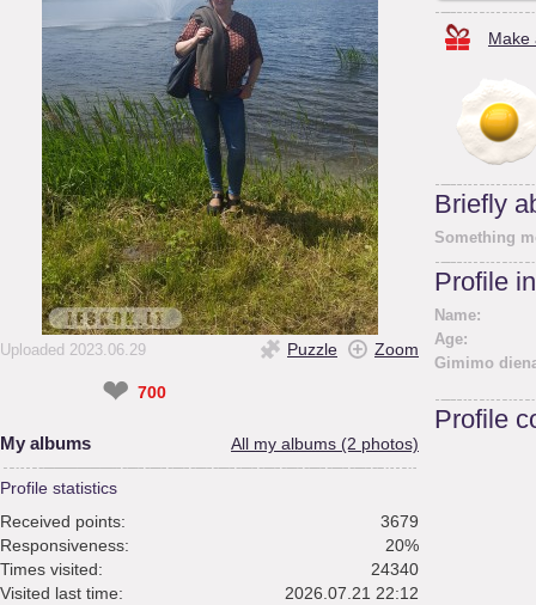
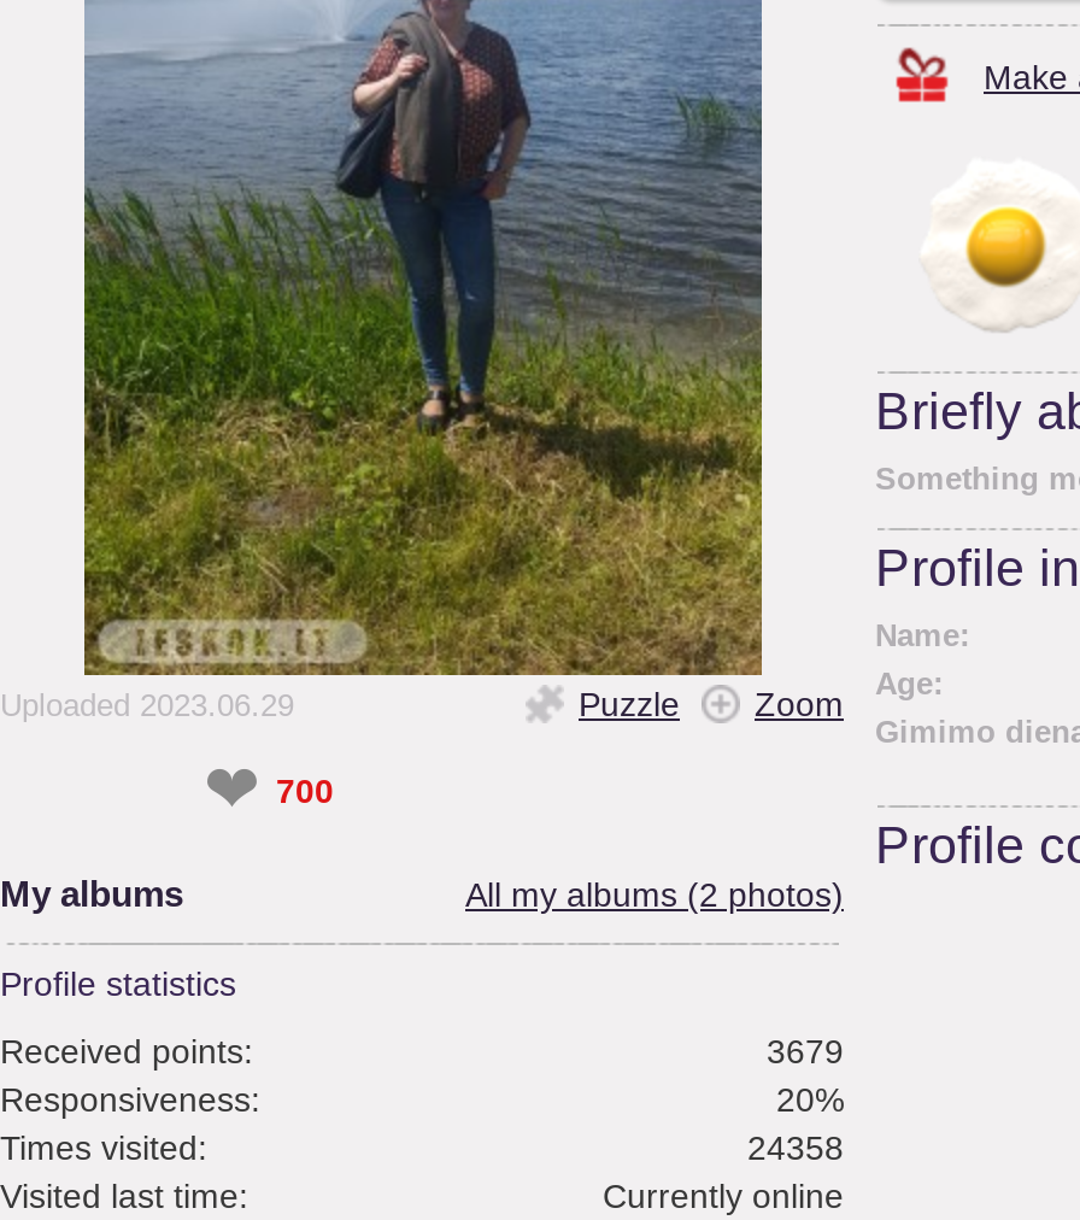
[371,560,419,579] 24340 -> [747,1128,844,1167] 24358
[285,583,419,603] 2026.07.21 22:12 -> [603,1177,844,1215] Currently online

